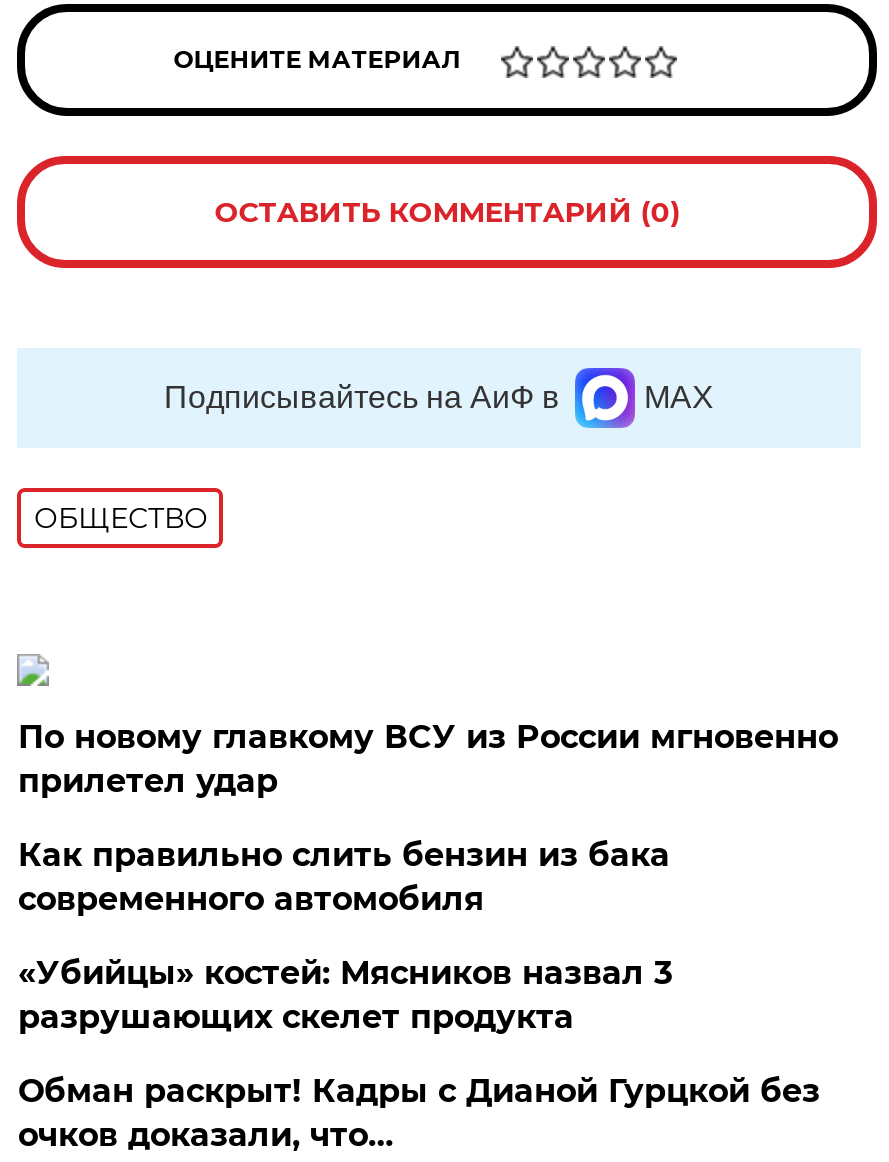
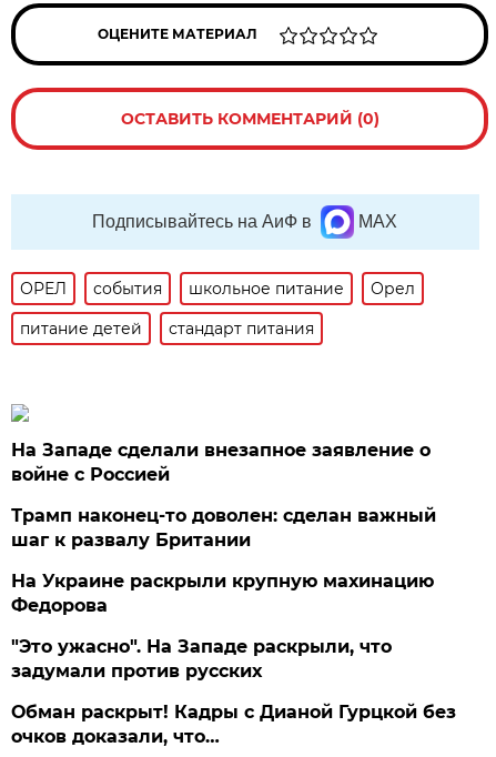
[34,500,208,536] ОБЩЕСТВО -> [20,278,415,338] ОРЕЛ | события | школьное питание | Орел | питание детей | стандарт питания
[18,718,838,1036] По новому главкому ВСУ из России мгновенно | прилетел удар | Как правильно слить бензин из бака | современного автомобиля | «Убийцы» костей: Мясников назвал 3 | разрушающих скелет продукта -> [12,439,437,681] На Западе сделали внезапное заявление о | войне с Россией | Трамп наконец-то доволен: сделан важный | шаг к развалу Британии | На Украине раскрыли крупную махинацию | Федорова | "Это ужасно". На Западе раскрыли, что | задумали против русских

